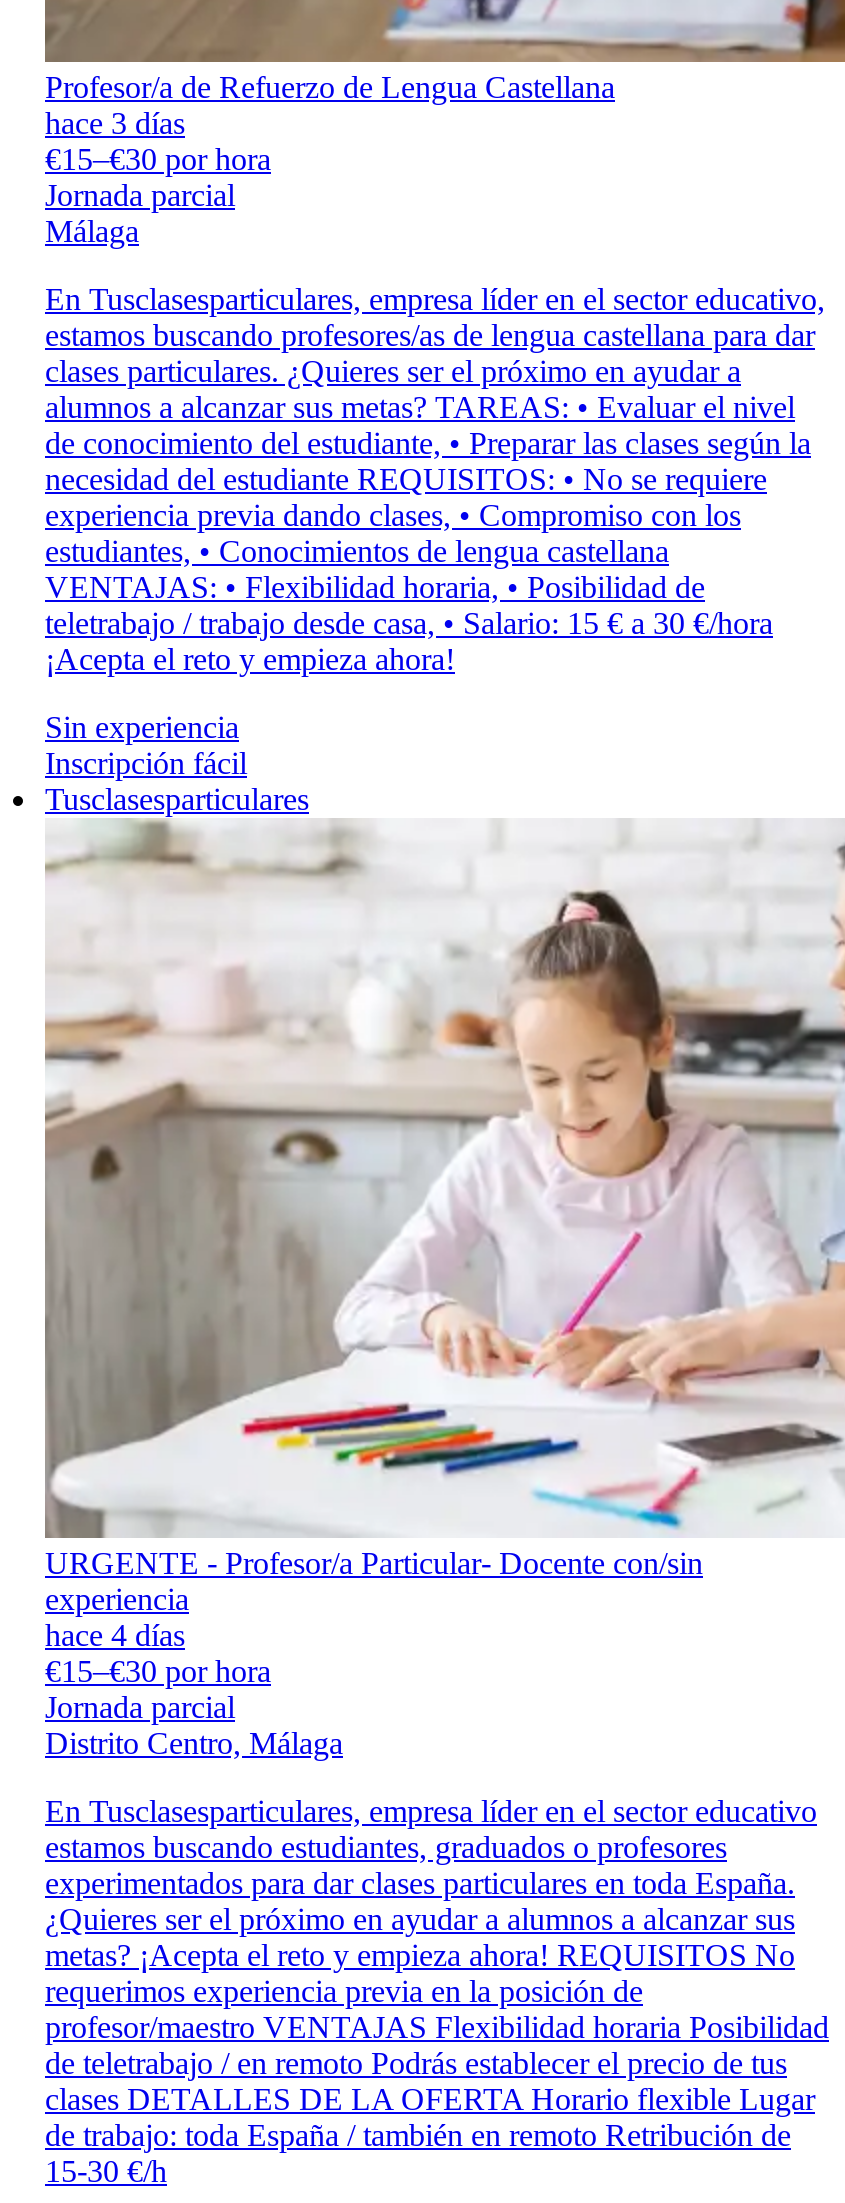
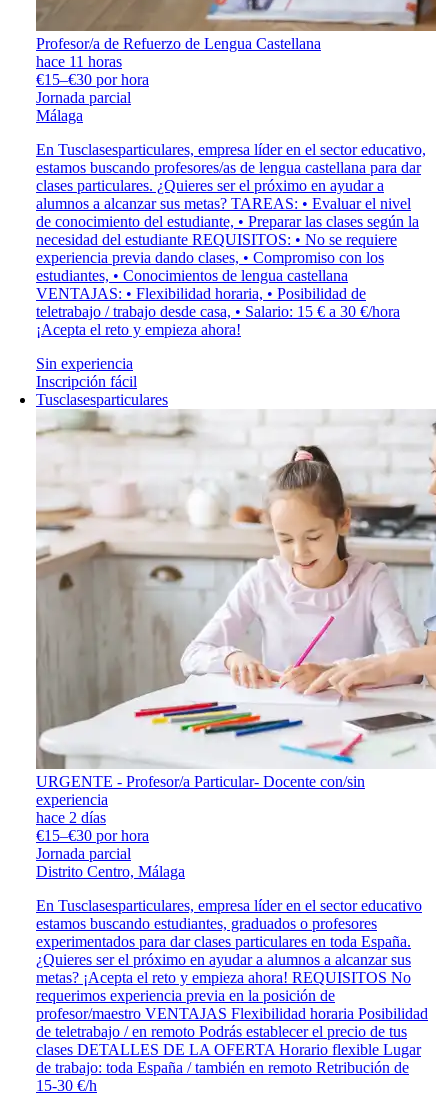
[45,106,185,140] hace 3 días -> [36,53,122,70] hace 11 horas
[45,1618,185,1652] hace 4 días -> [36,809,106,826] hace 2 días

